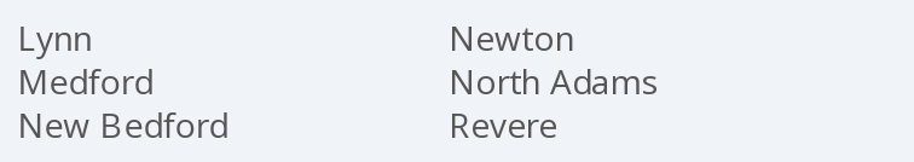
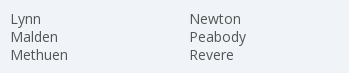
[17,57,228,146] Medford | New Bedford -> [10,27,68,64] Malden | Methuen
[449,57,659,103] North Adams -> [188,27,245,46] Peabody

